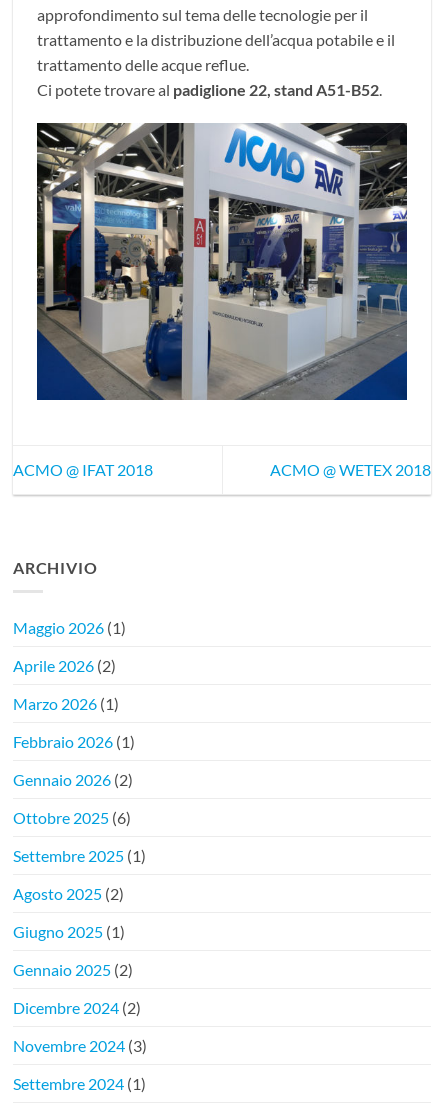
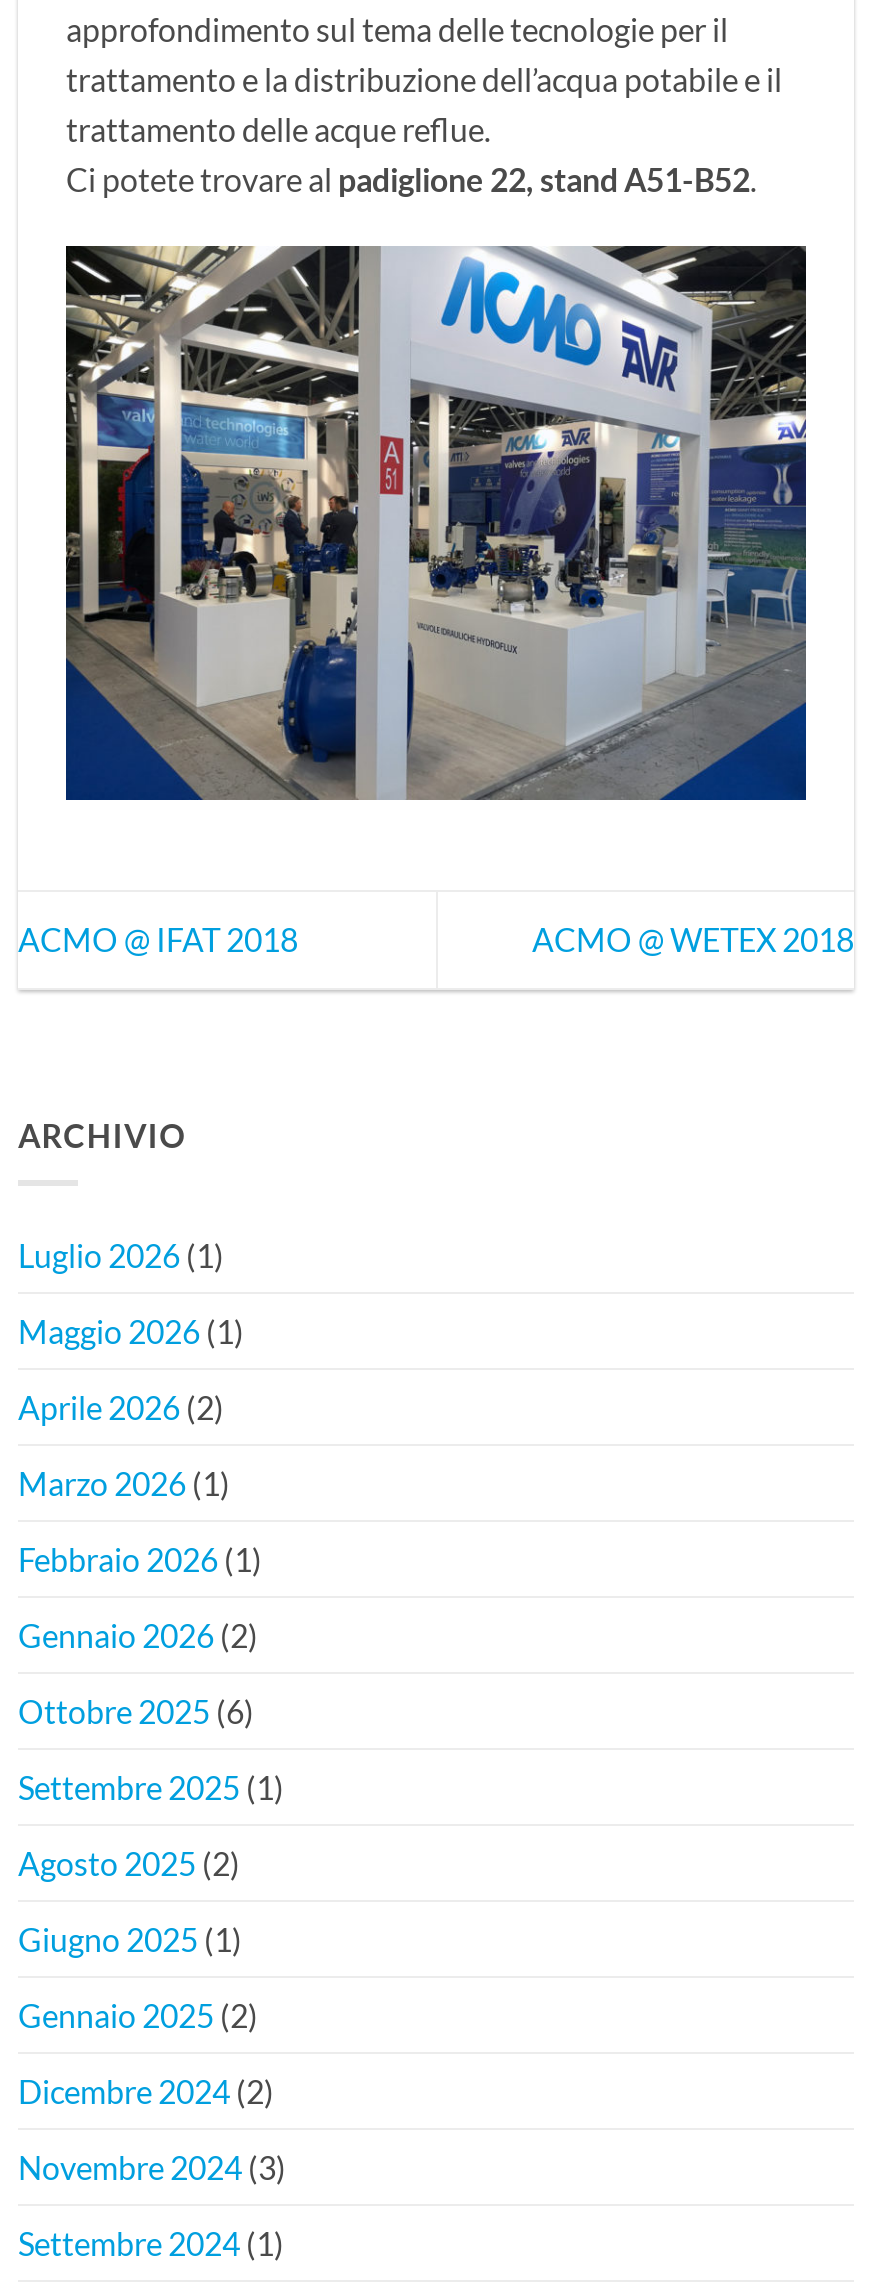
none -> [18,1236,224,1274] Luglio 2026 (1)

